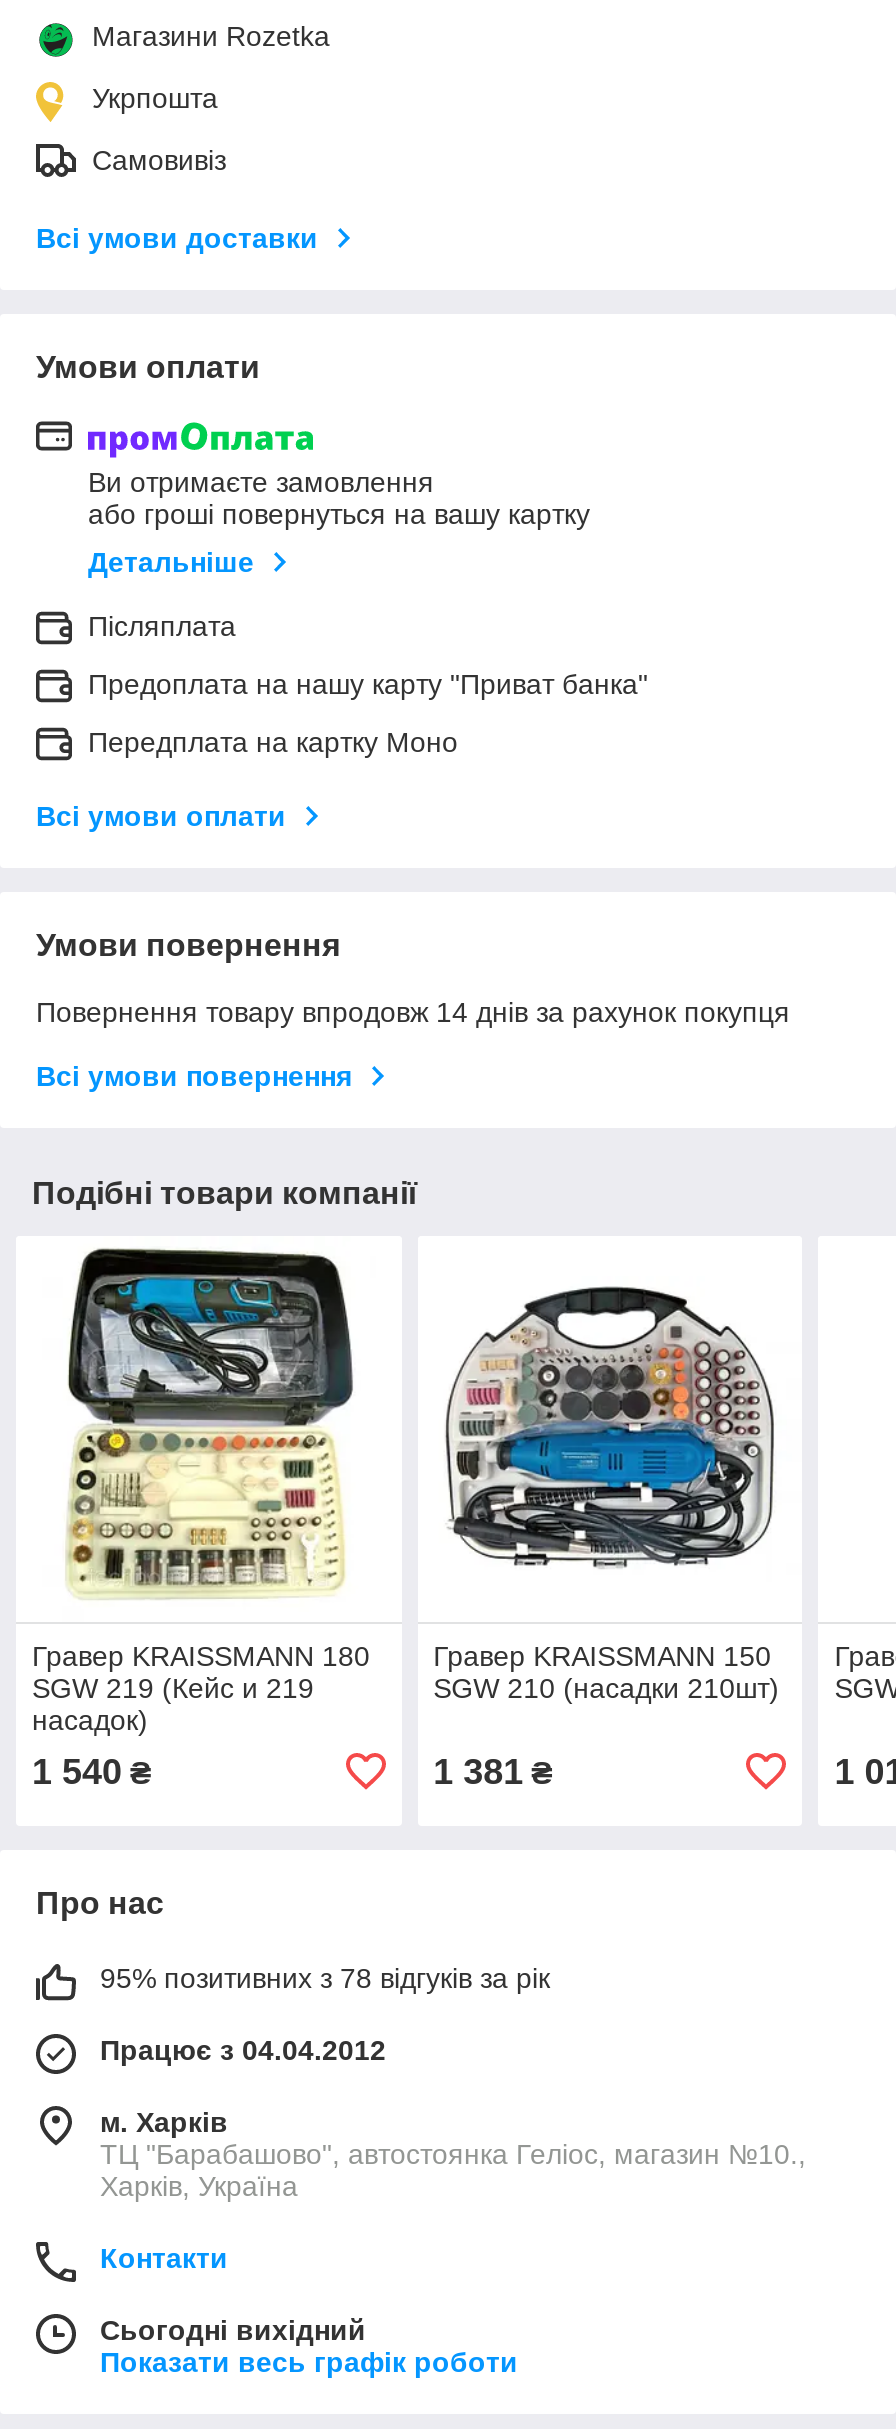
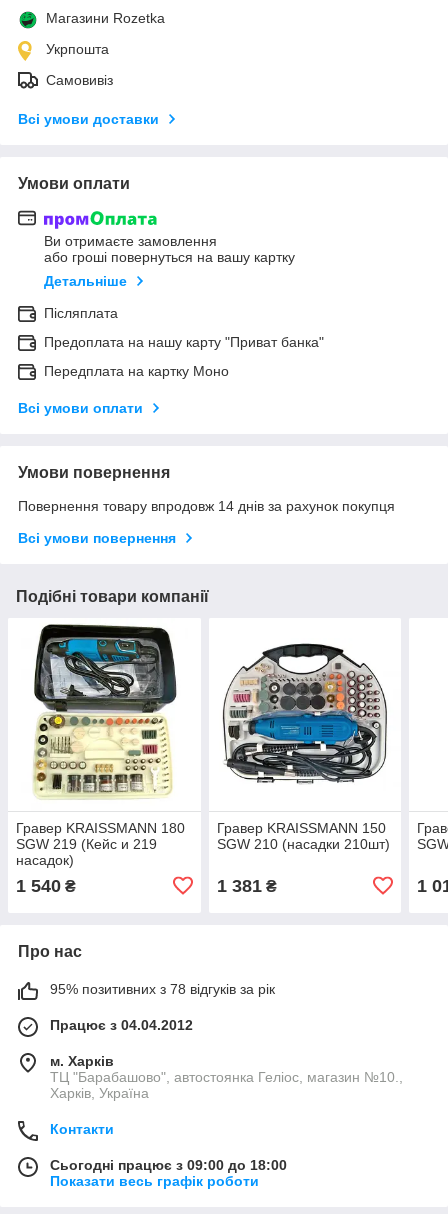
[100,2314,366,2346] Сьогодні вихідний -> [50,1157,287,1173] Сьогодні працює з 09:00 до 18:00

